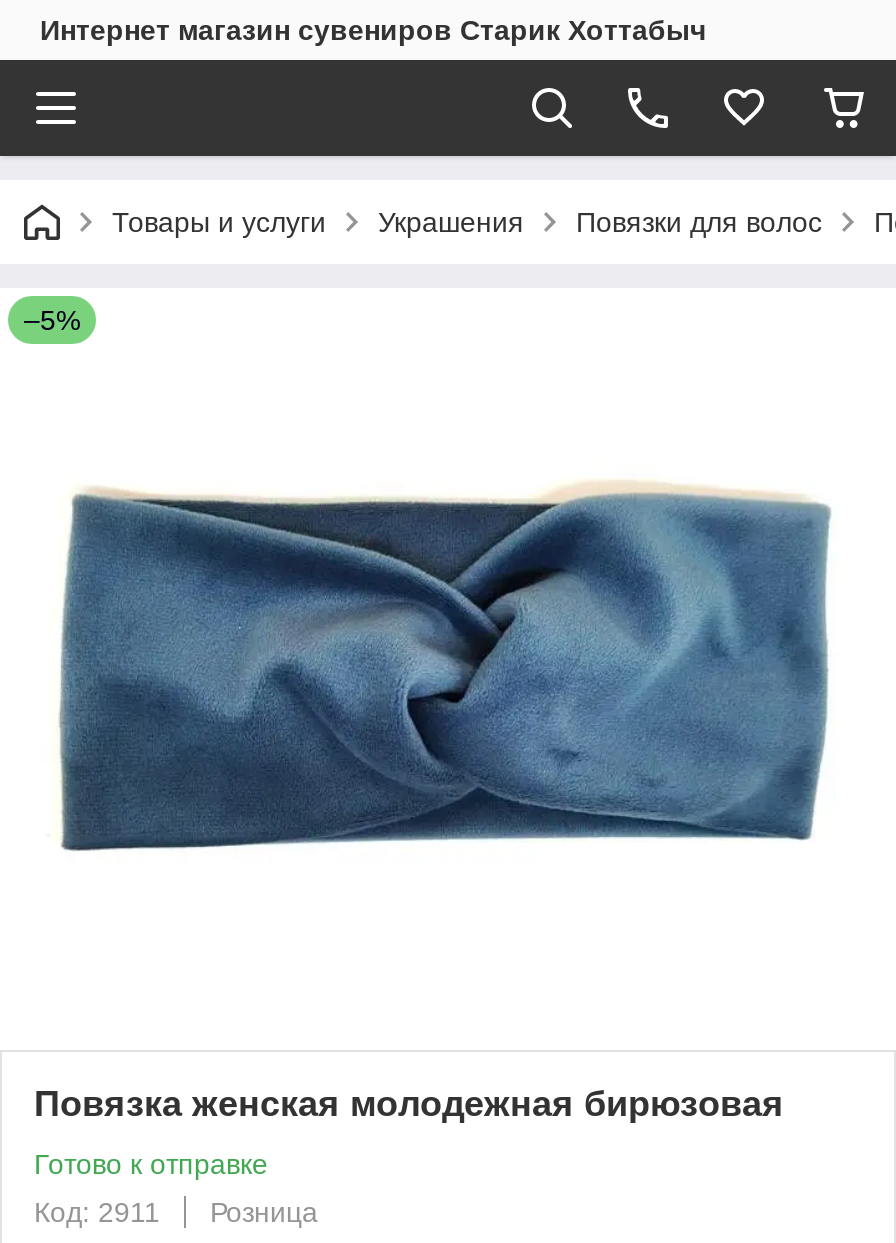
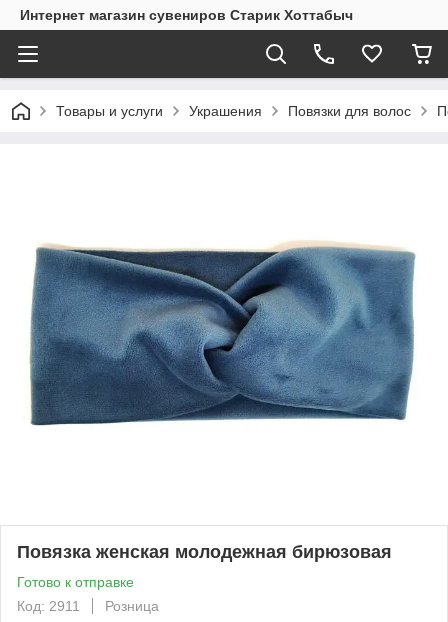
[24,304,80,336] –5% -> none

